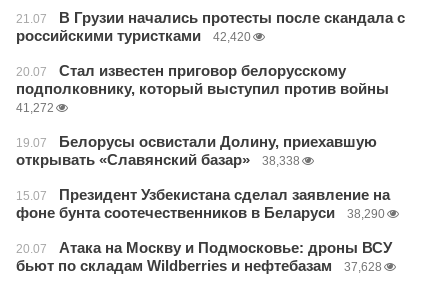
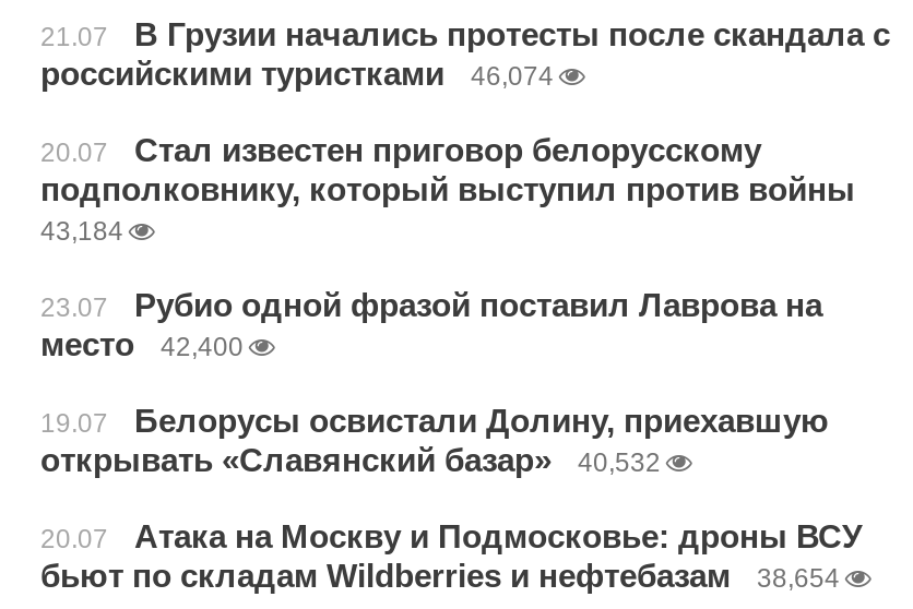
[16,27,251,44] российскими туристками 42,420 -> [40,55,554,92] российскими туристками 46,074
[16,101,54,115] 41,272 -> [40,216,822,362] 43,184 | 23.07 | Рубио одной фразой поставил Лаврова на | место | 42,400
moved [16,133,377,168] -> [40,402,829,478]: 19.07 | Белорусы освистали Долину, приехавшую | открывать «Славянский базар»
[16,154,390,221] 38,338 | 15.07 | Президент Узбекистана сделал заявление на | фоне бунта соотечественников в Беларуси | 38,290 -> [578,447,661,478] 40,532
[16,257,382,274] бьют по складам Wildberries и нефтебазам 37,628 -> [40,557,840,594] бьют по складам Wildberries и нефтебазам 38,654

